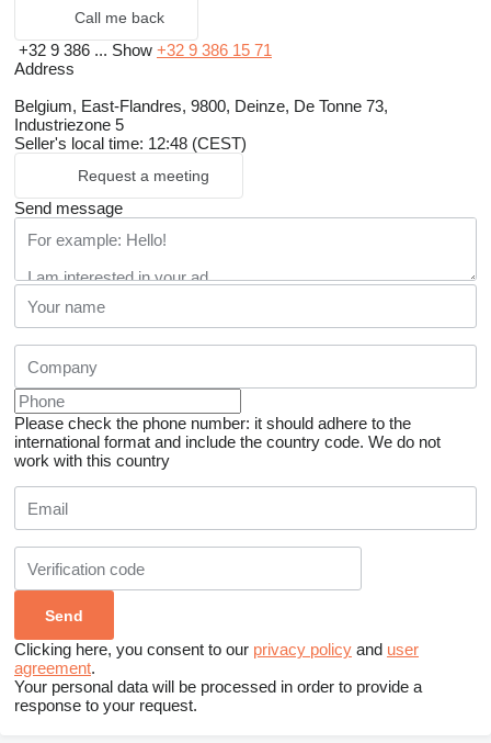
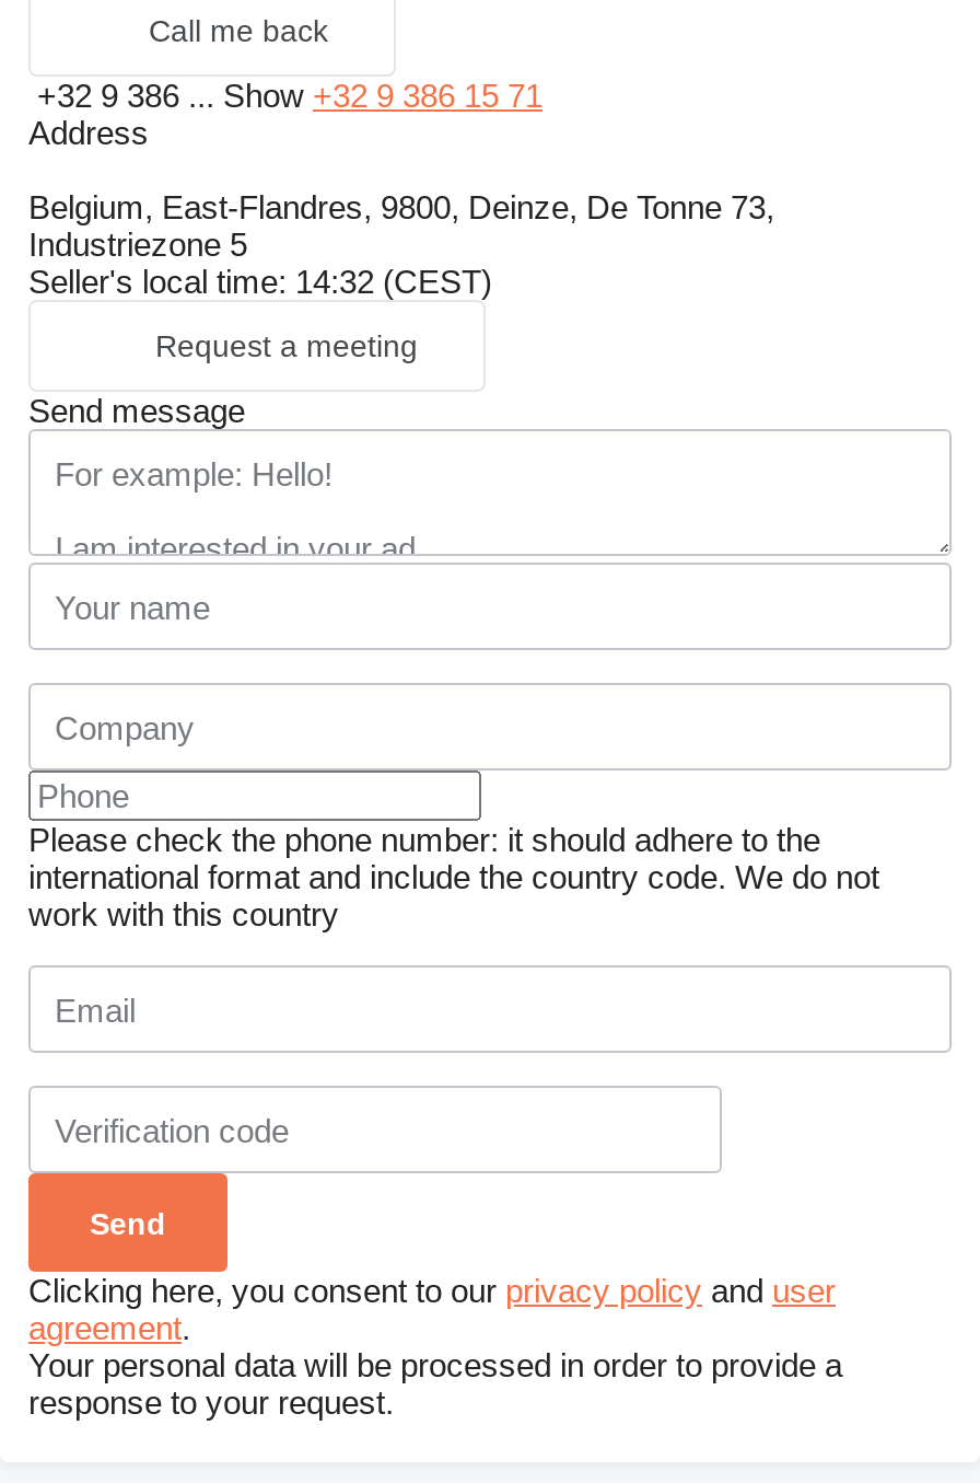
[14,134,247,153] Seller's local time: 12:48 (CEST) -> [28,263,492,300] Seller's local time: 14:32 (CEST)

